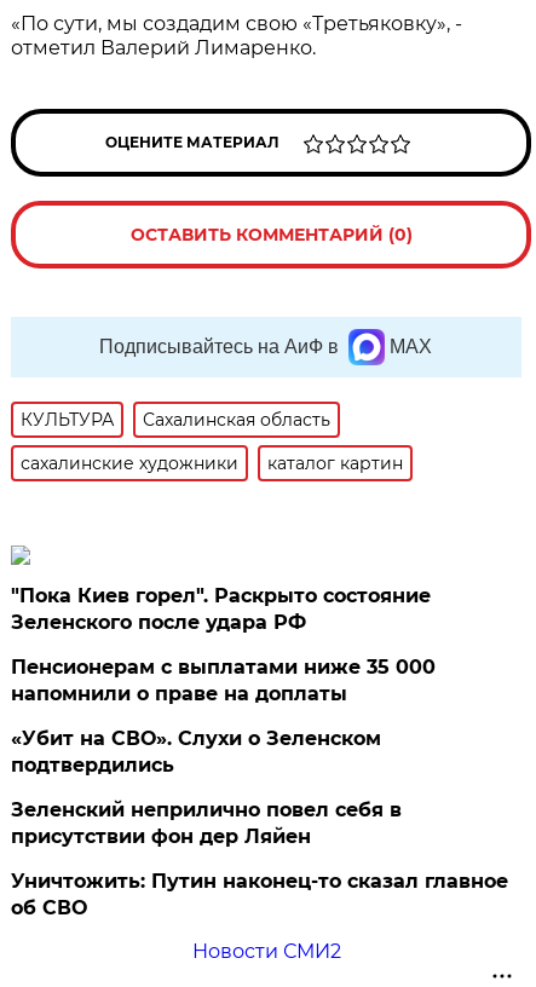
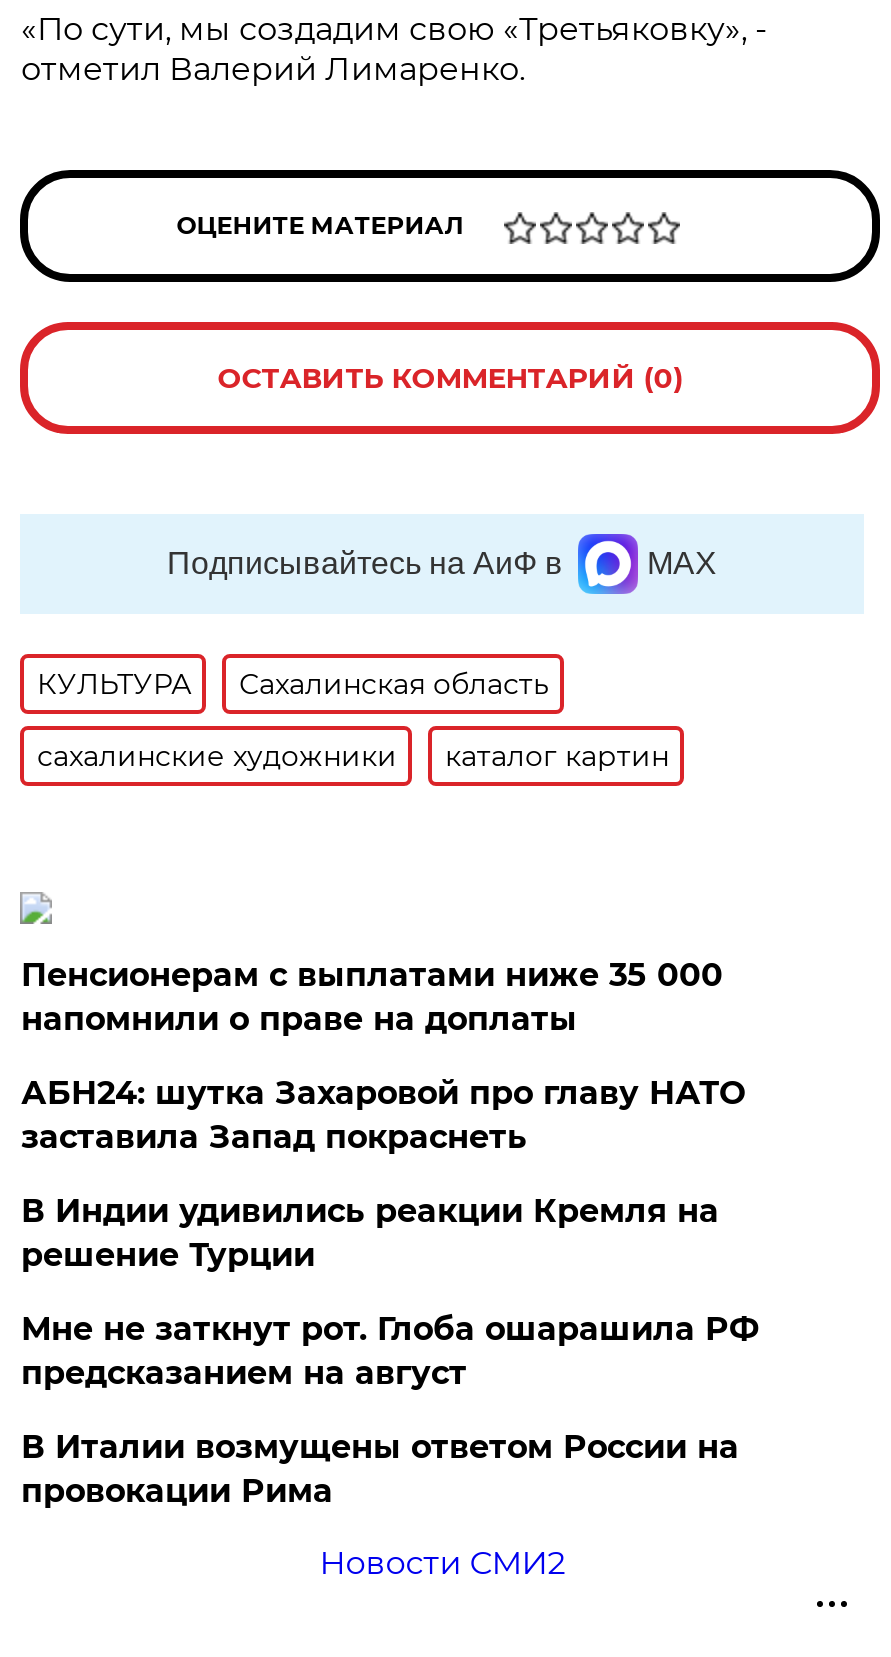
[11,584,431,634] "Пока Киев горел". Раскрыто состояние | Зеленского после удара РФ -> none
moved [11,656,436,705] -> [21,956,723,1038]: Пенсионерам с выплатами ниже 35 000 | напомнили о праве на доплаты
[11,727,509,919] «Убит на СВО». Слухи о Зеленском | подтвердились | Зеленский неприлично повел cебя в | присутствии фон дер Ляйен | Уничтожить: Путин наконец-то сказал главное | об СВО -> [21,1074,759,1510] АБН24: шутка Захаровой про главу НАТО | заставила Запад покраснеть | В Индии удивились реакции Кремля на | решение Турции | Мне не заткнут рот. Глоба ошарашила РФ | предсказанием на август | В Италии возмущены ответом России на | провокации Рима

